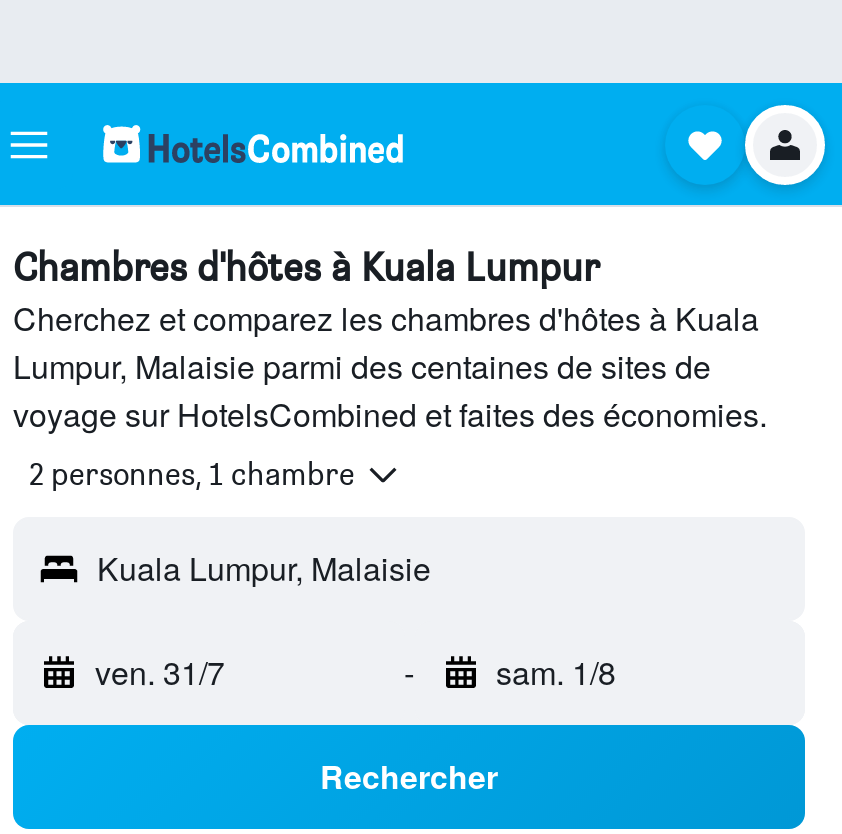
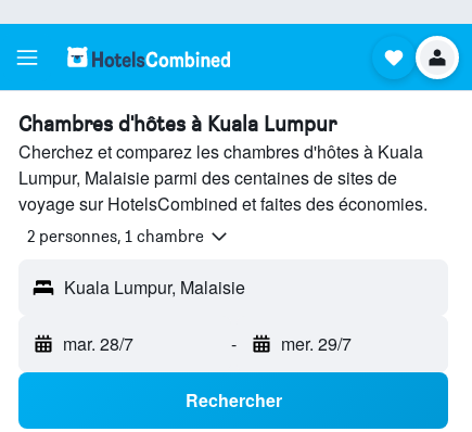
[95,649,225,695] ven. 31/7 -> [63,331,133,356] mar. 28/7
[496,649,616,695] sam. 1/8 -> [280,331,351,356] mer. 29/7

